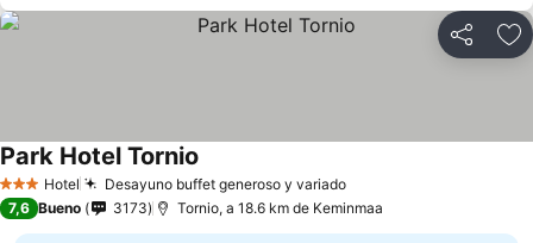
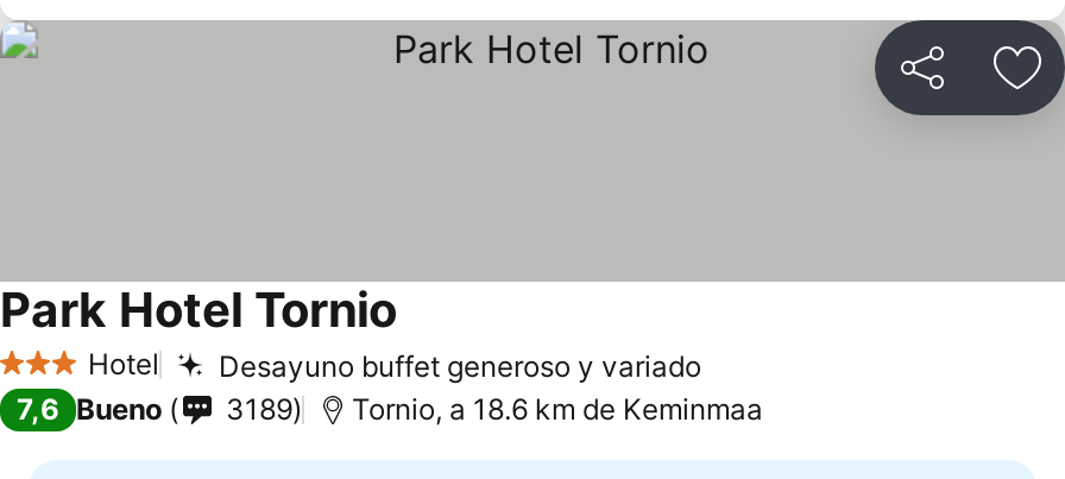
[113,199,148,217] 3173 -> [226,391,292,427] 3189

